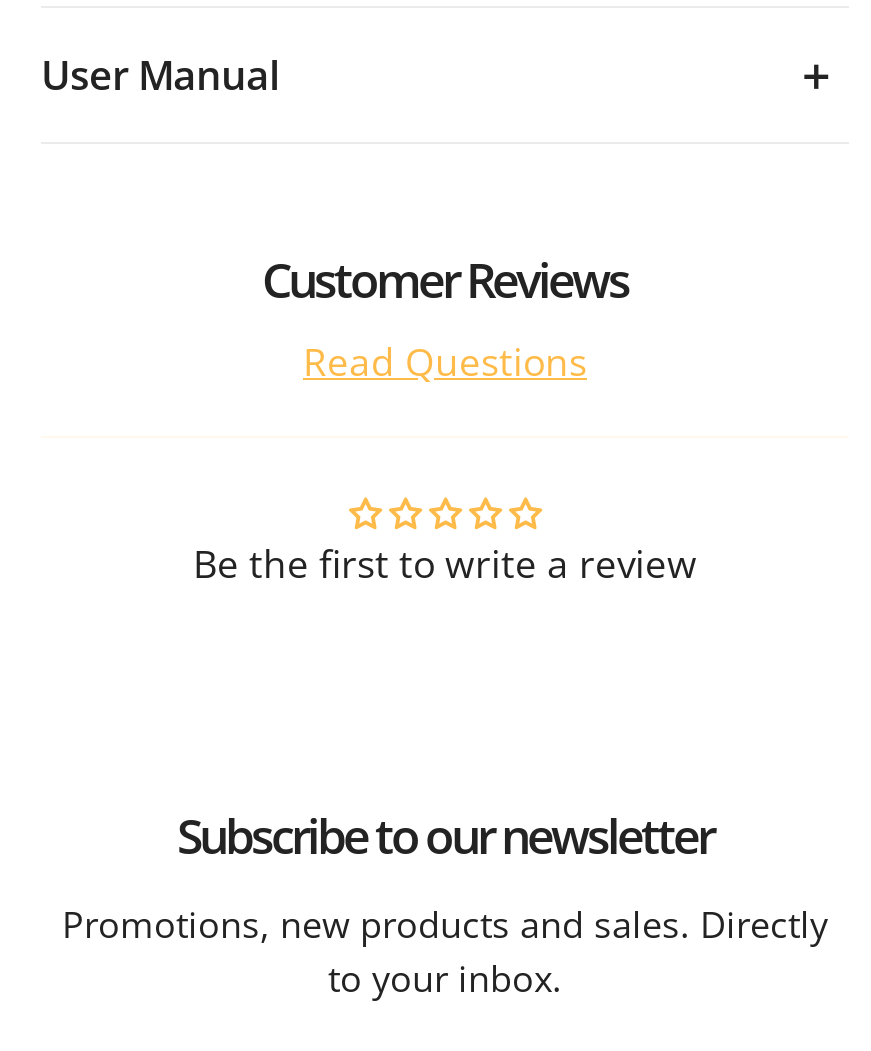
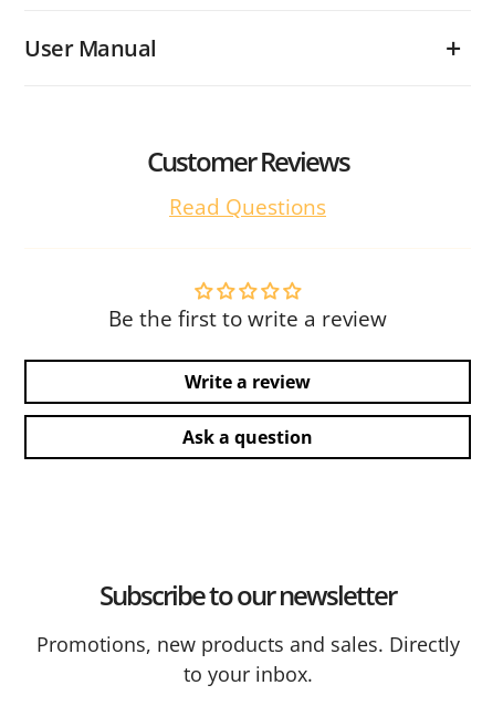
none -> [182,370,313,450] Write a review | Ask a question

